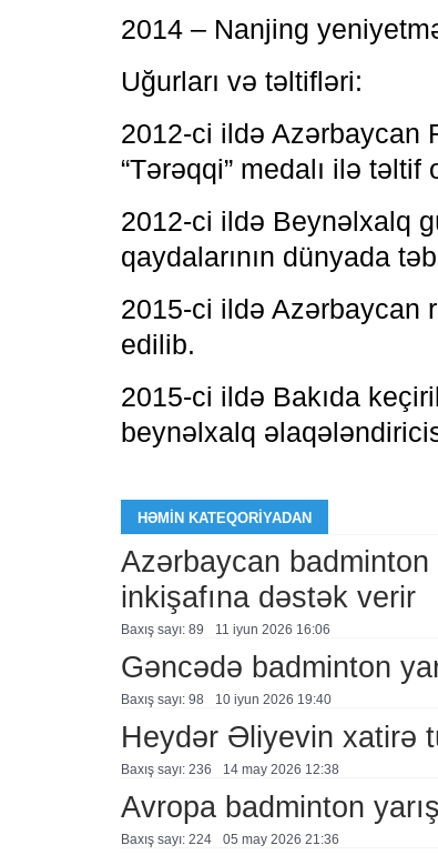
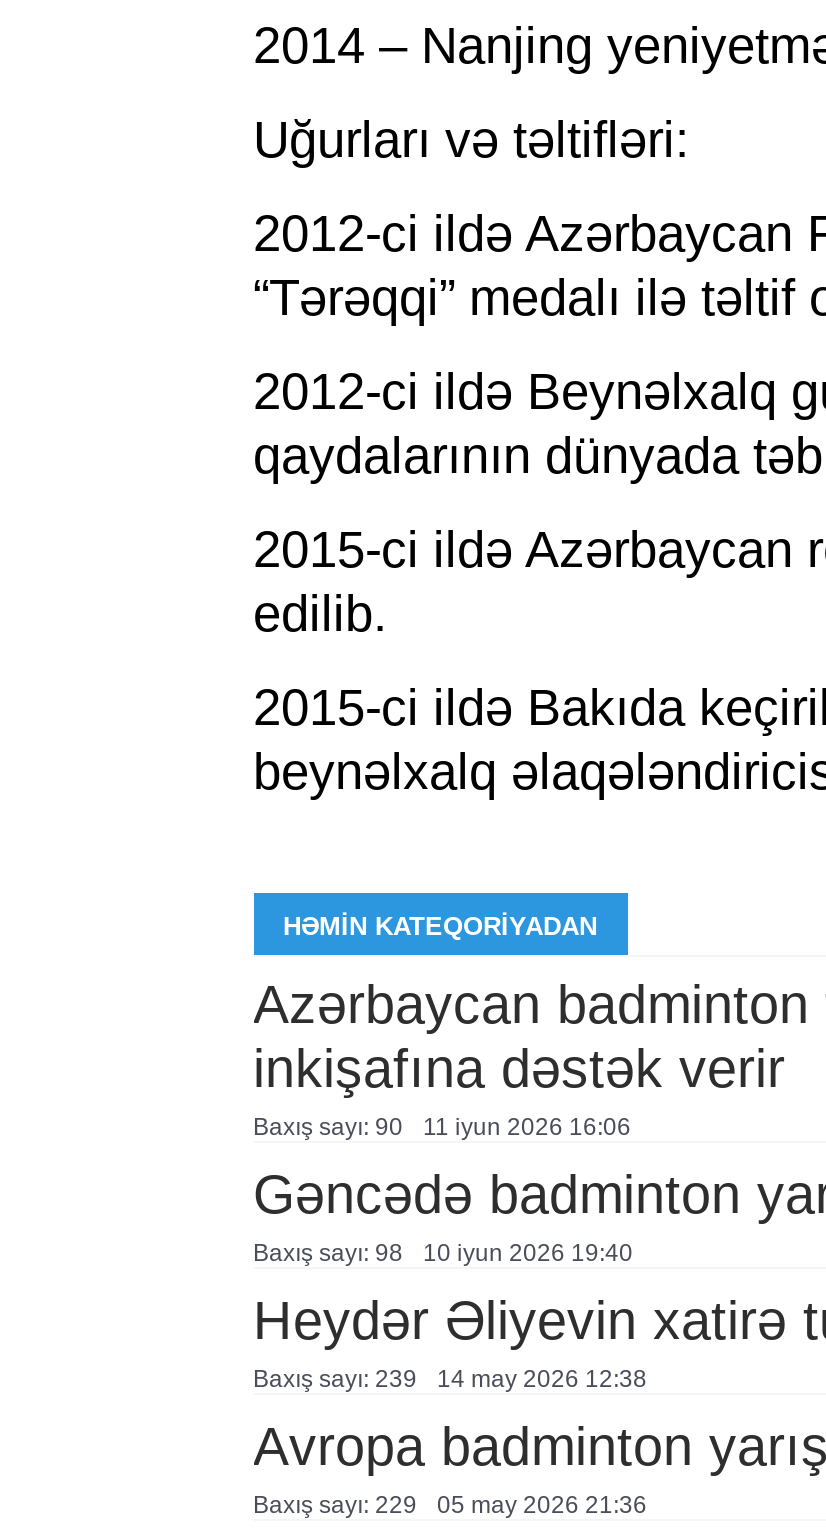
[120,622,330,637] Baxış sayı: 89 11 i̇yun 2026 16:06 -> [253,1113,631,1141] Baxış sayı: 90 11 i̇yun 2026 16:06
[120,762,339,777] Baxış sayı: 236 14 may 2026 12:38 -> [253,1365,647,1393] Baxış sayı: 239 14 may 2026 12:38
[120,832,339,847] Baxış sayı: 224 05 may 2026 21:36 -> [253,1491,647,1519] Baxış sayı: 229 05 may 2026 21:36

